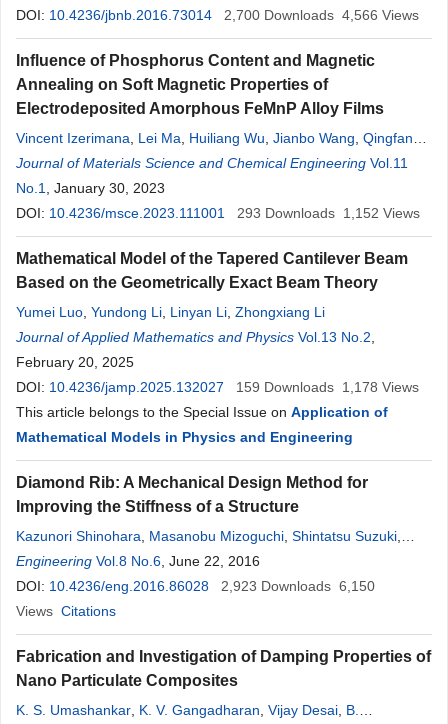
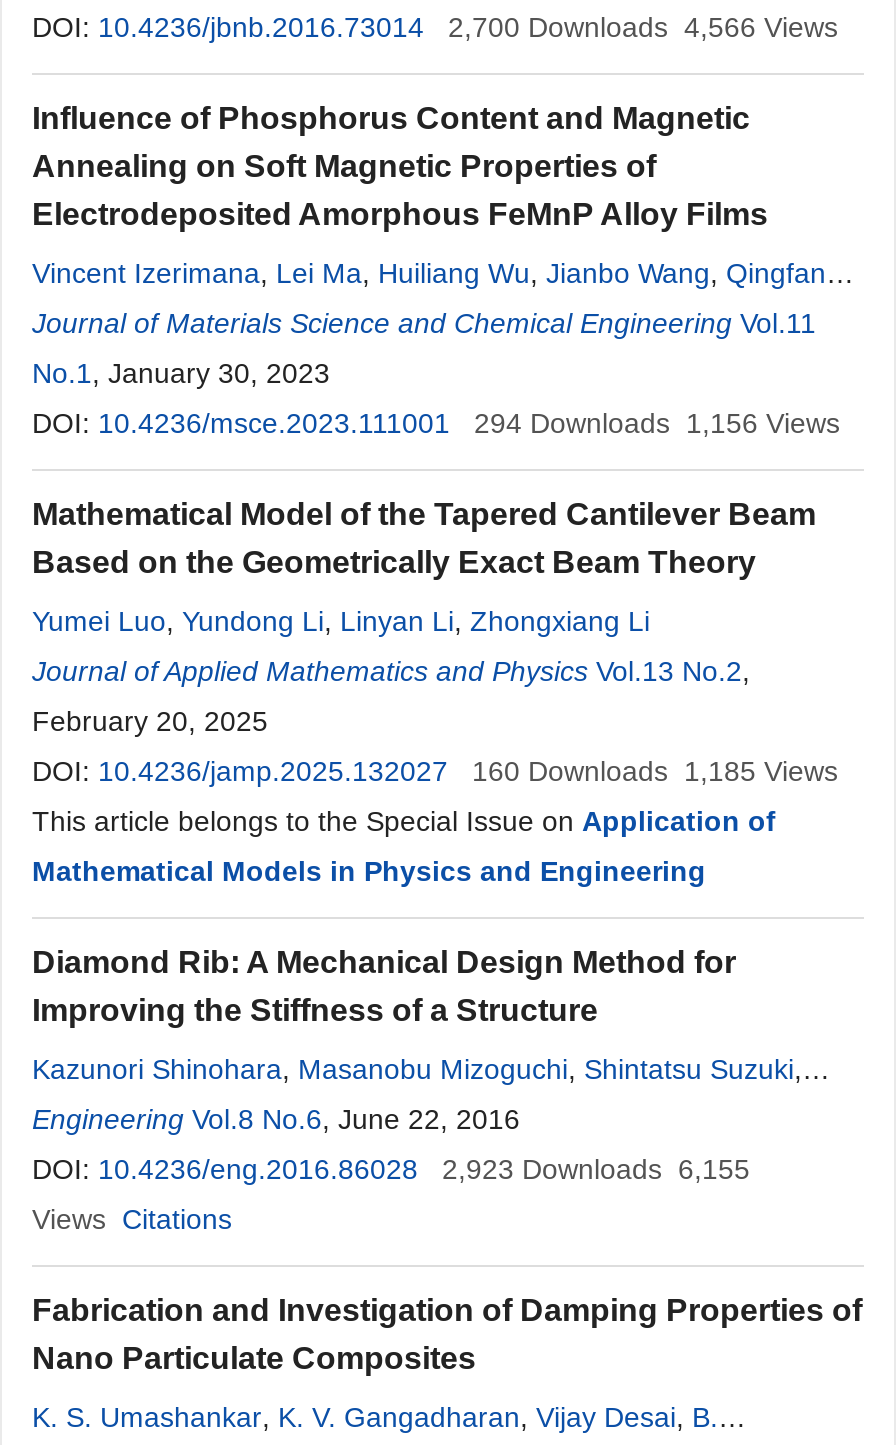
[237,205,420,221] 293 Downloads 1,152 Views -> [474,407,840,439] 294 Downloads 1,156 Views
[236,379,419,395] 159 Downloads 1,178 Views -> [472,755,838,787] 160 Downloads 1,185 Views
[16,578,375,594] DOI: 10.4236/eng.2016.86028 2,923 Downloads 6,150 -> [32,1153,750,1185] DOI: 10.4236/eng.2016.86028 2,923 Downloads 6,155

